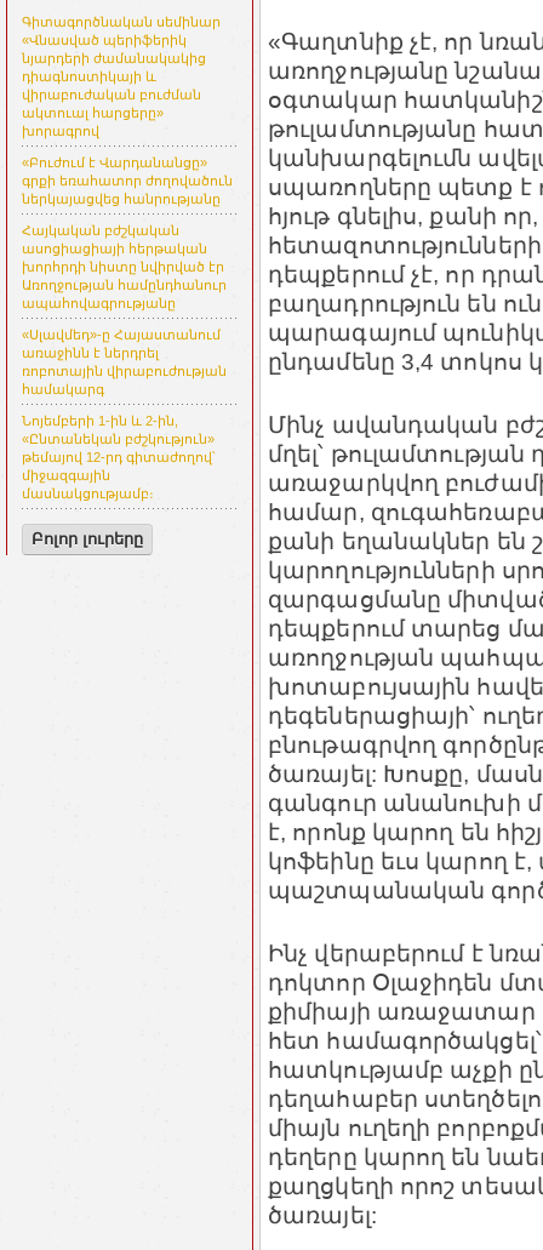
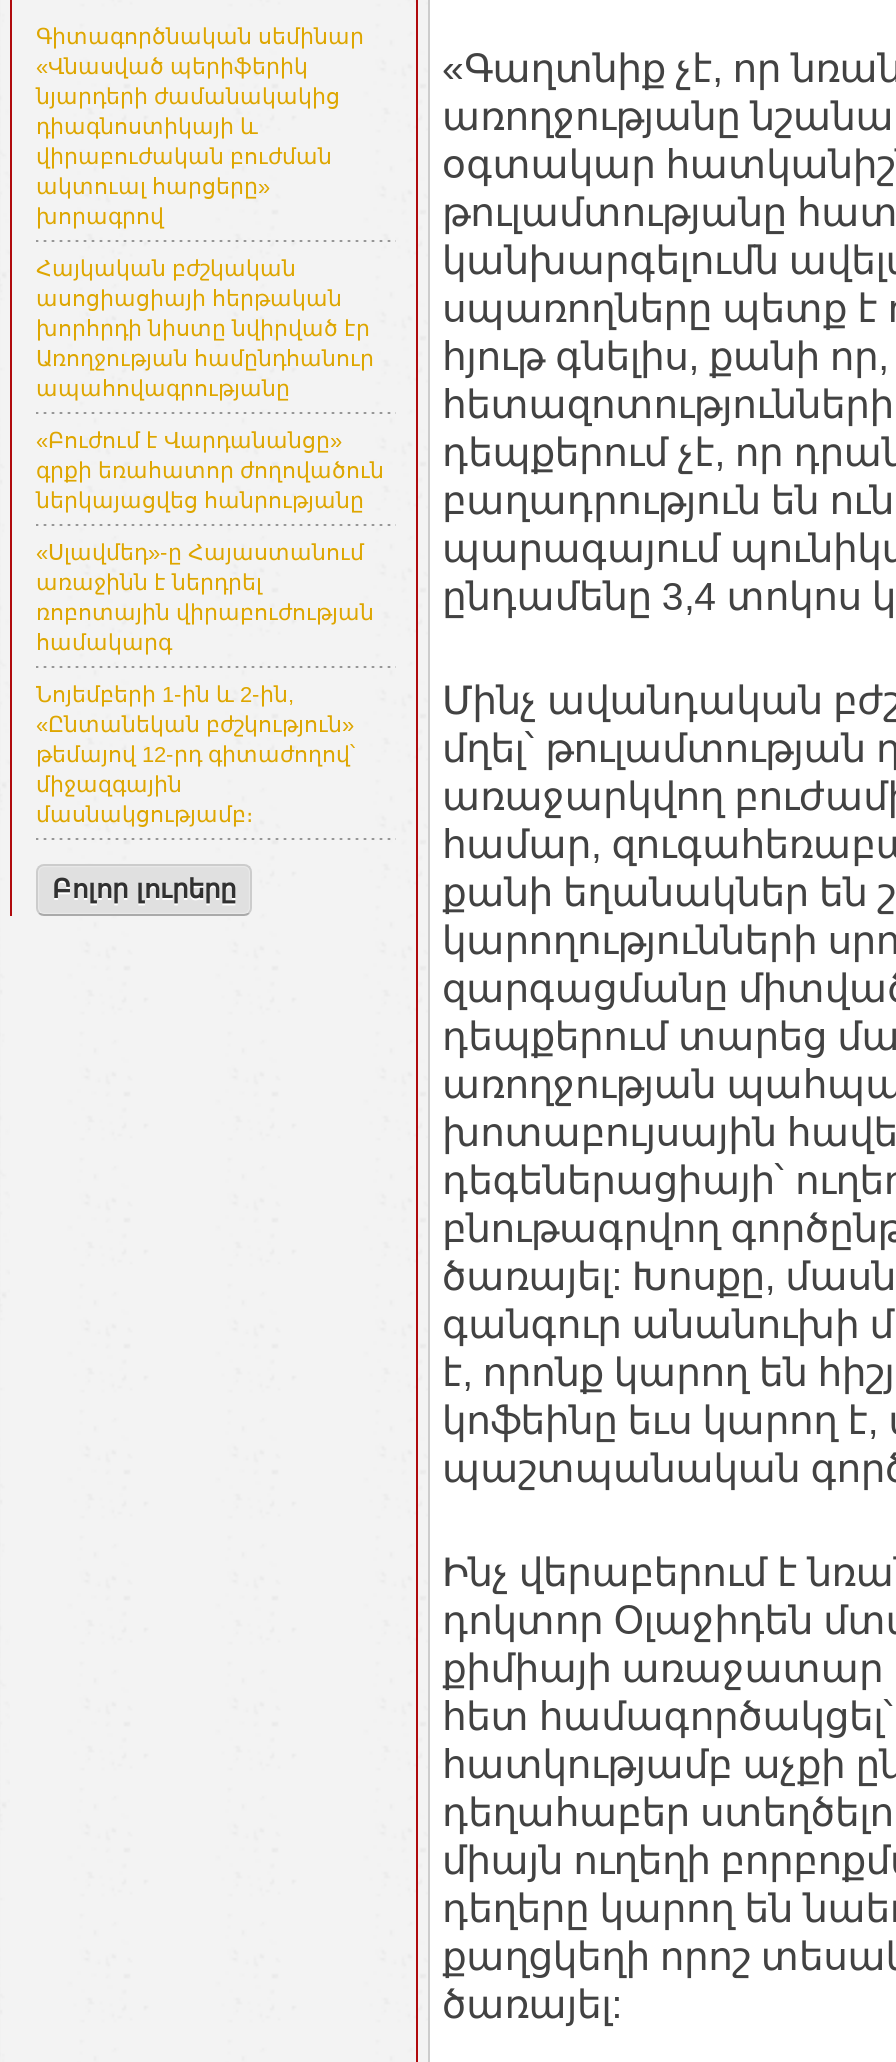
moved [22,156,233,207] -> [36,429,384,513]: «Բուժում է Վարդանանցը» | գրքի եռահատոր ժողովածուն | ներկայացվեց հանրությանը
moved [22,224,227,311] -> [36,257,374,401]: Հայկական բժշկական | ասոցիացիայի հերթական | խորհրդի նիստը նվիրված էր | Առողջության համընդհանուր | ապահովագրությանը

